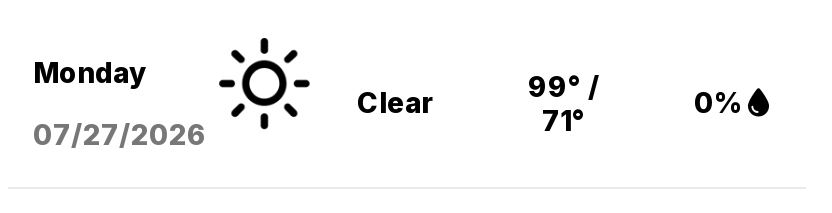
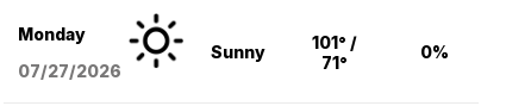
[357,70,600,120] Clear | 99° / -> [211,33,357,63] Sunny | 101° /

